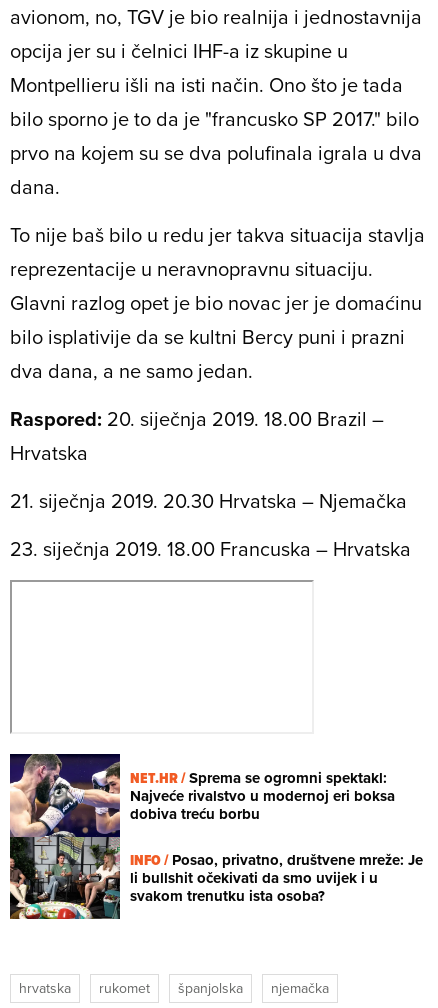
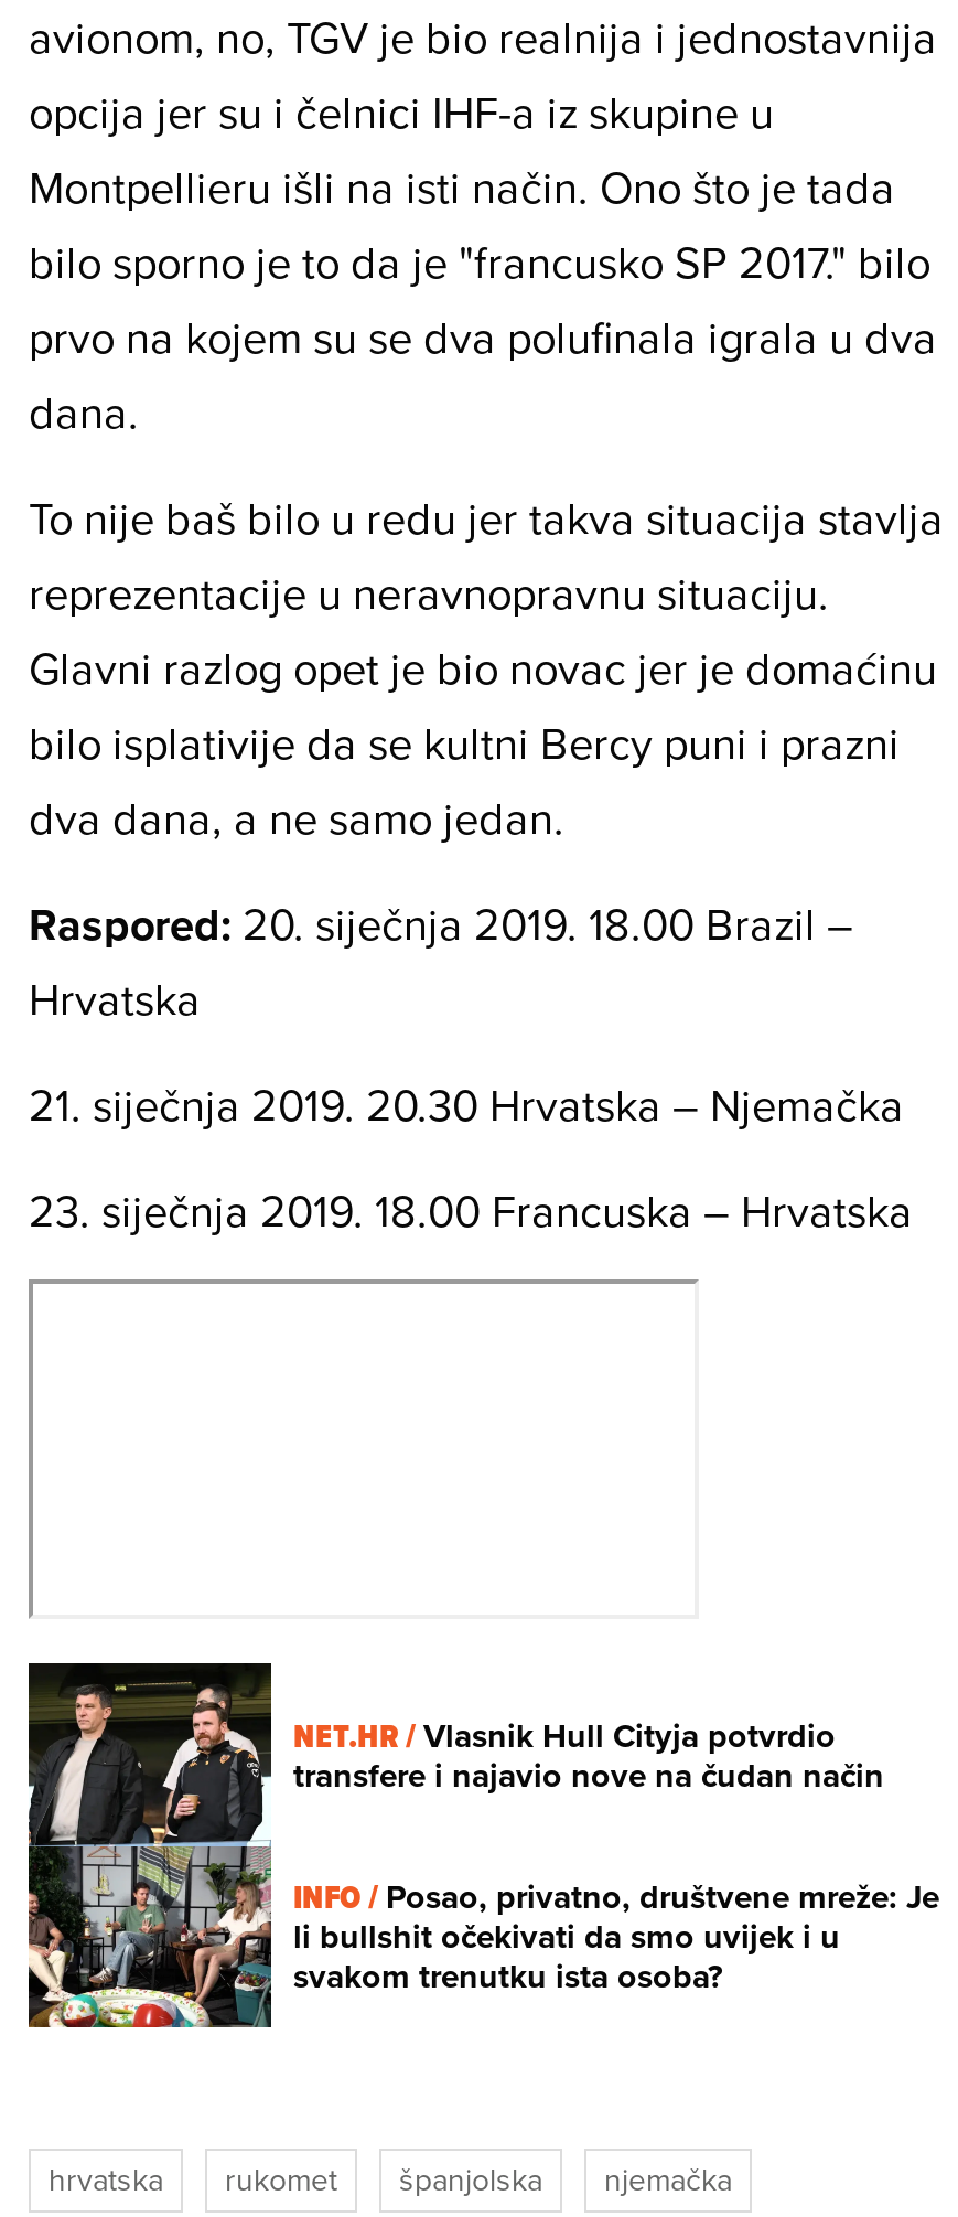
[9,753,395,838] [image] | NET.HR / Sprema se ogromni spektakl: | Najveće rivalstvo u modernoj eri boksa | dobiva treću borbu -> [26,1666,884,1849] [image] | NET.HR /Vlasnik Hull Cityja potvrdio | transfere i najavio nove na čudan način

